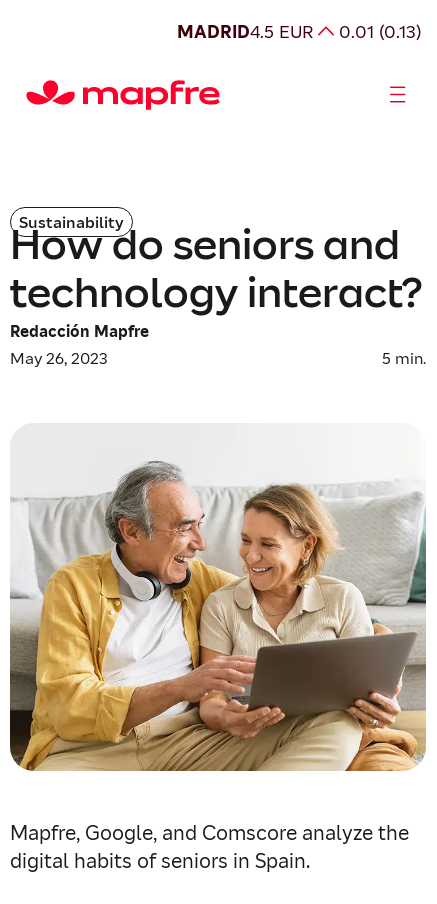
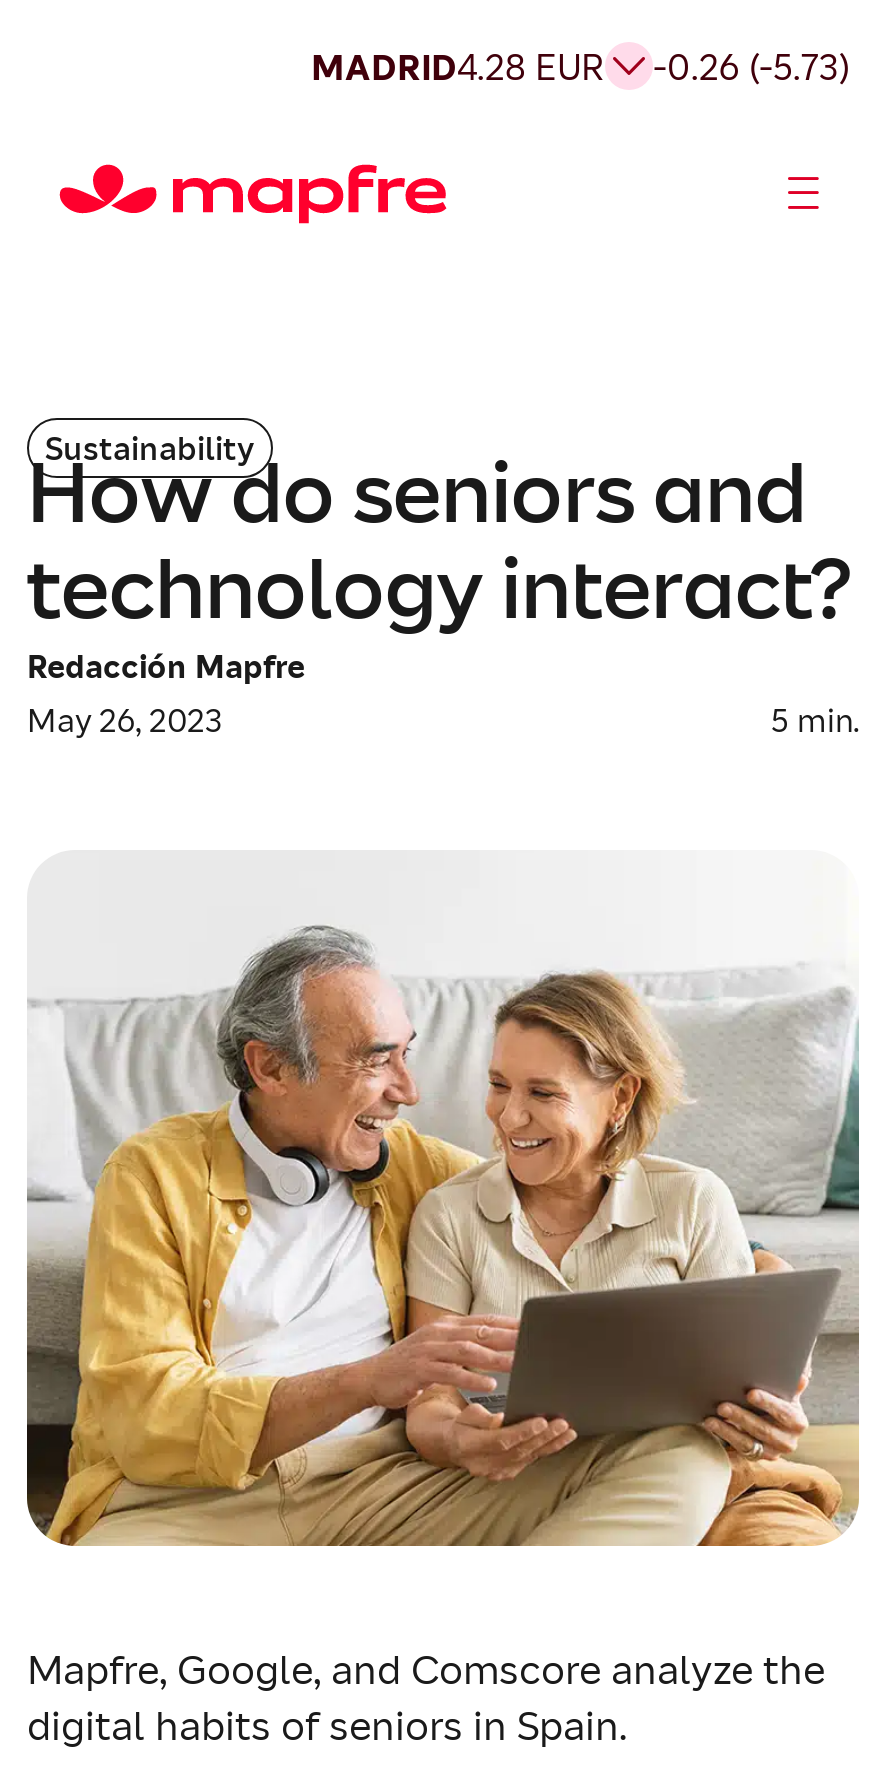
[177,19,314,42] MADRID4.5 EUR -> [311,43,605,89] MADRID4.28 EUR
[339,19,422,42] 0.01 (0.13) -> [653,43,851,89] -0.26 (-5.73)

